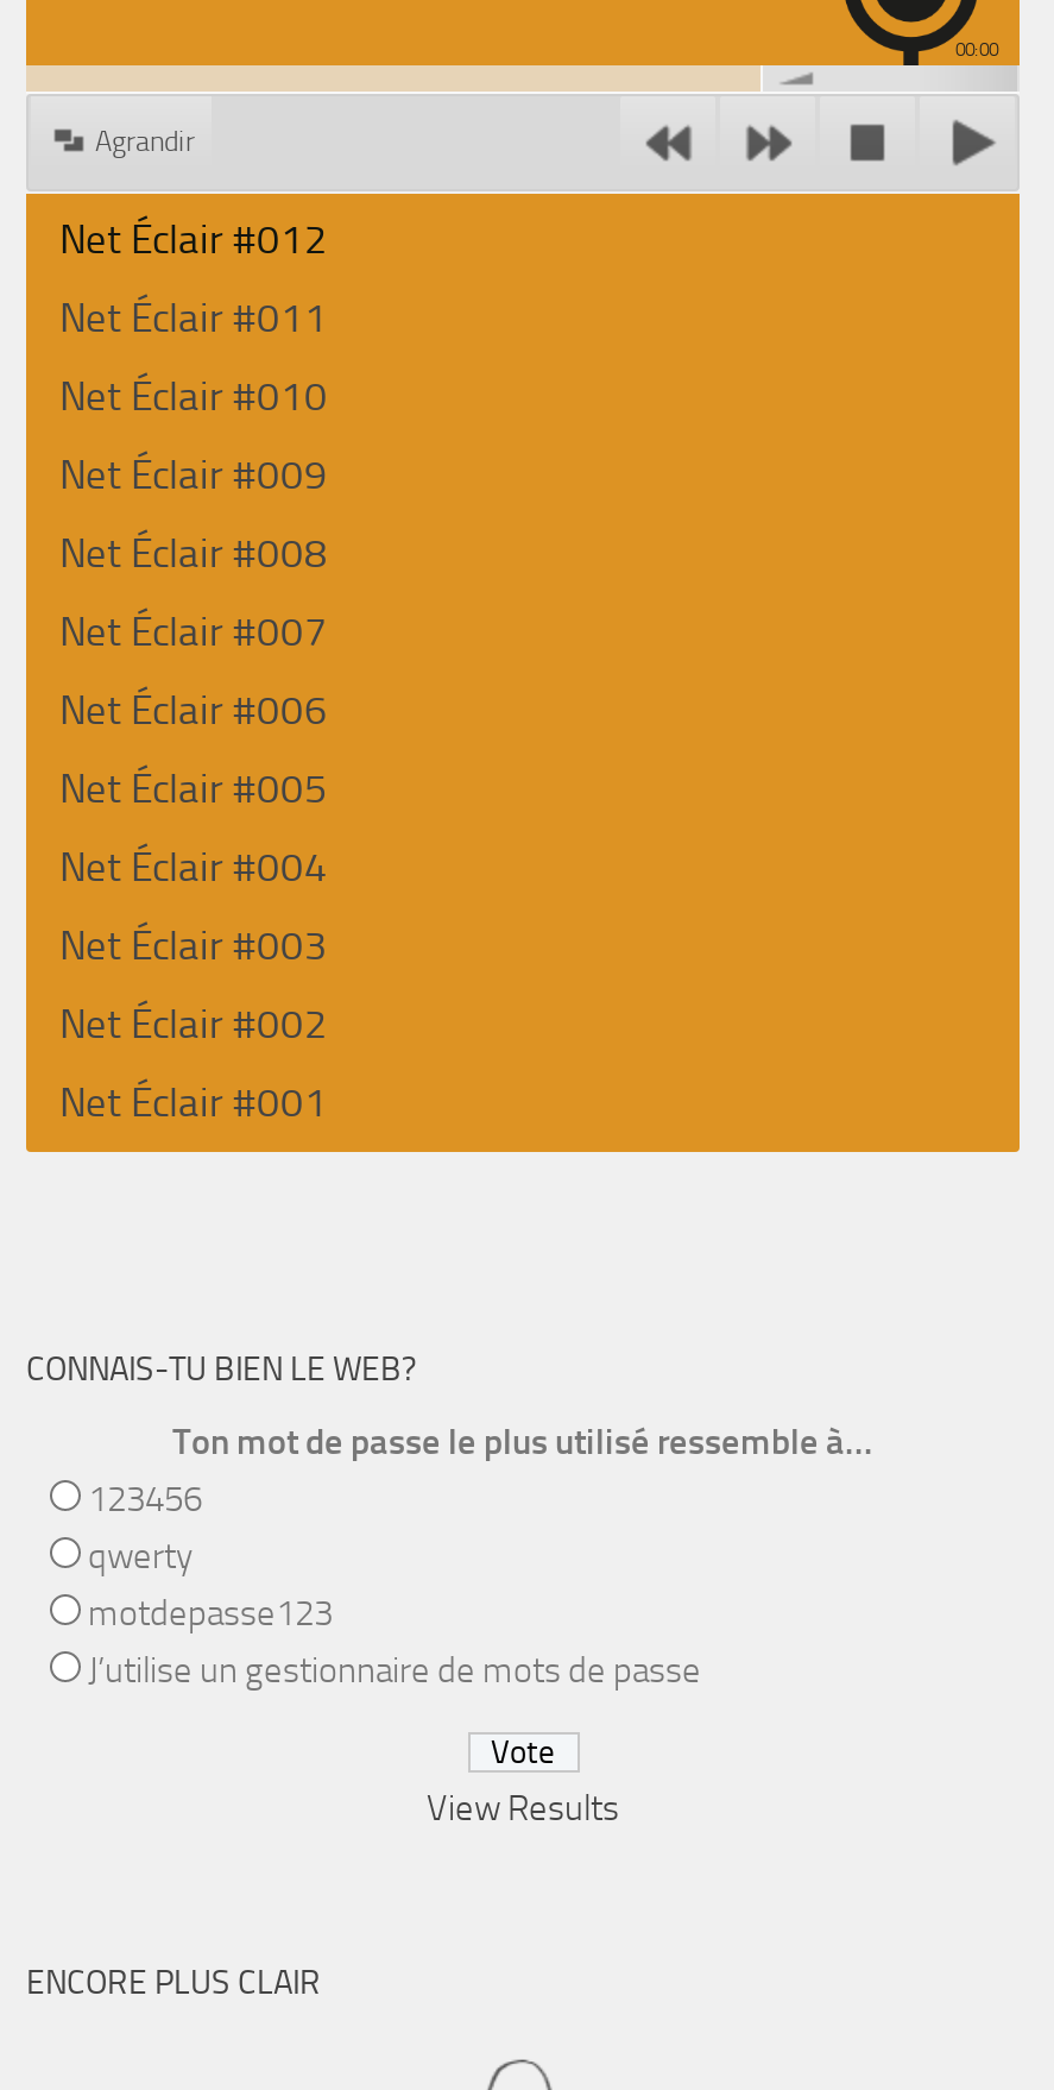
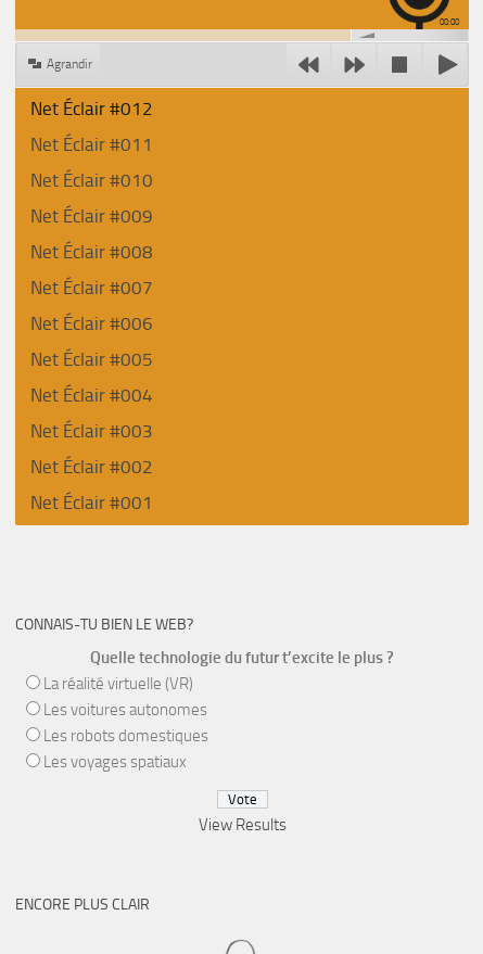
[88,1420,873,1691] Ton mot de passe le plus utilisé ressemble à... | 123456 | qwerty | motdepasse123 | J’utilise un gestionnaire de mots de passe -> [43,648,394,772] Quelle technologie du futur t’excite le plus ? | La réalité virtuelle (VR) | Les voitures autonomes | Les robots domestiques | Les voyages spatiaux

